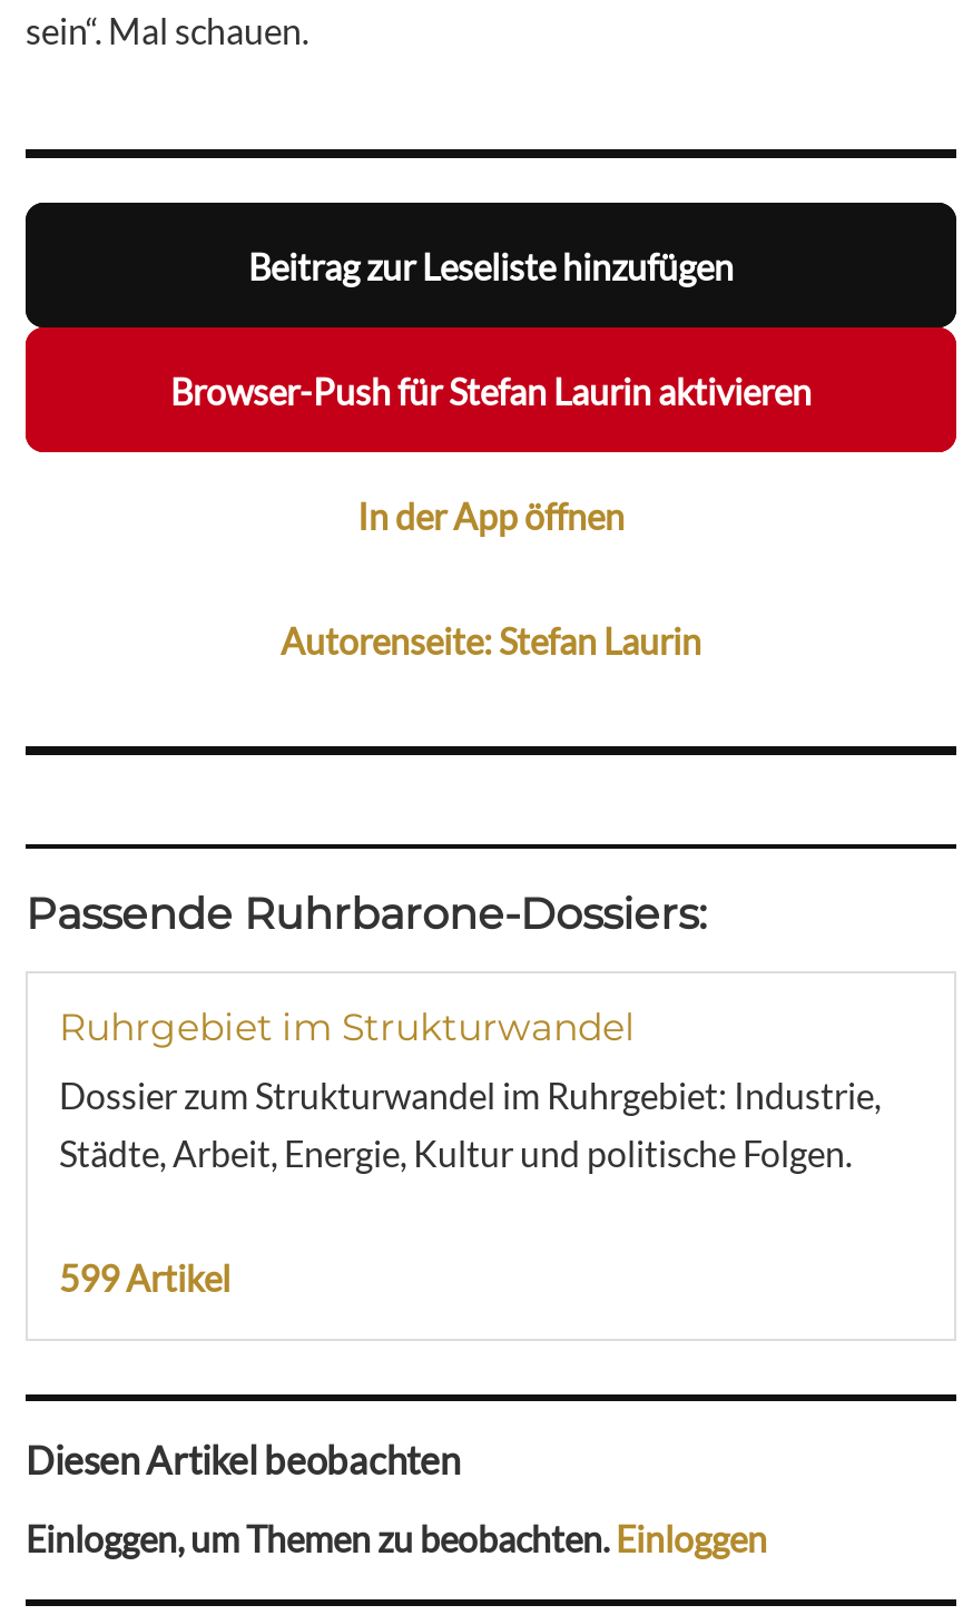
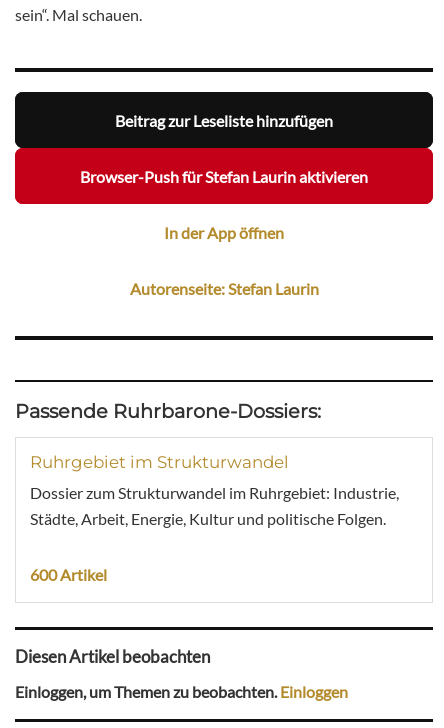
[59,1257,230,1299] 599 Artikel -> [30,565,107,584] 600 Artikel

